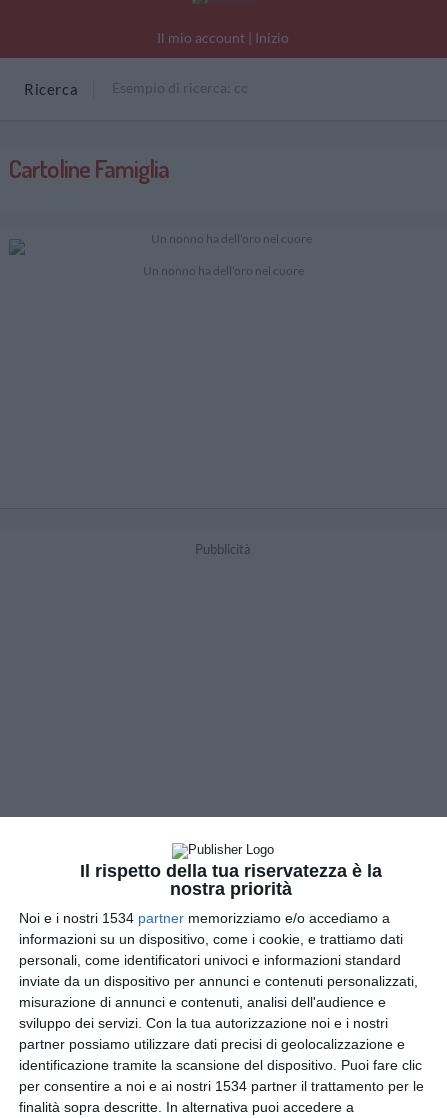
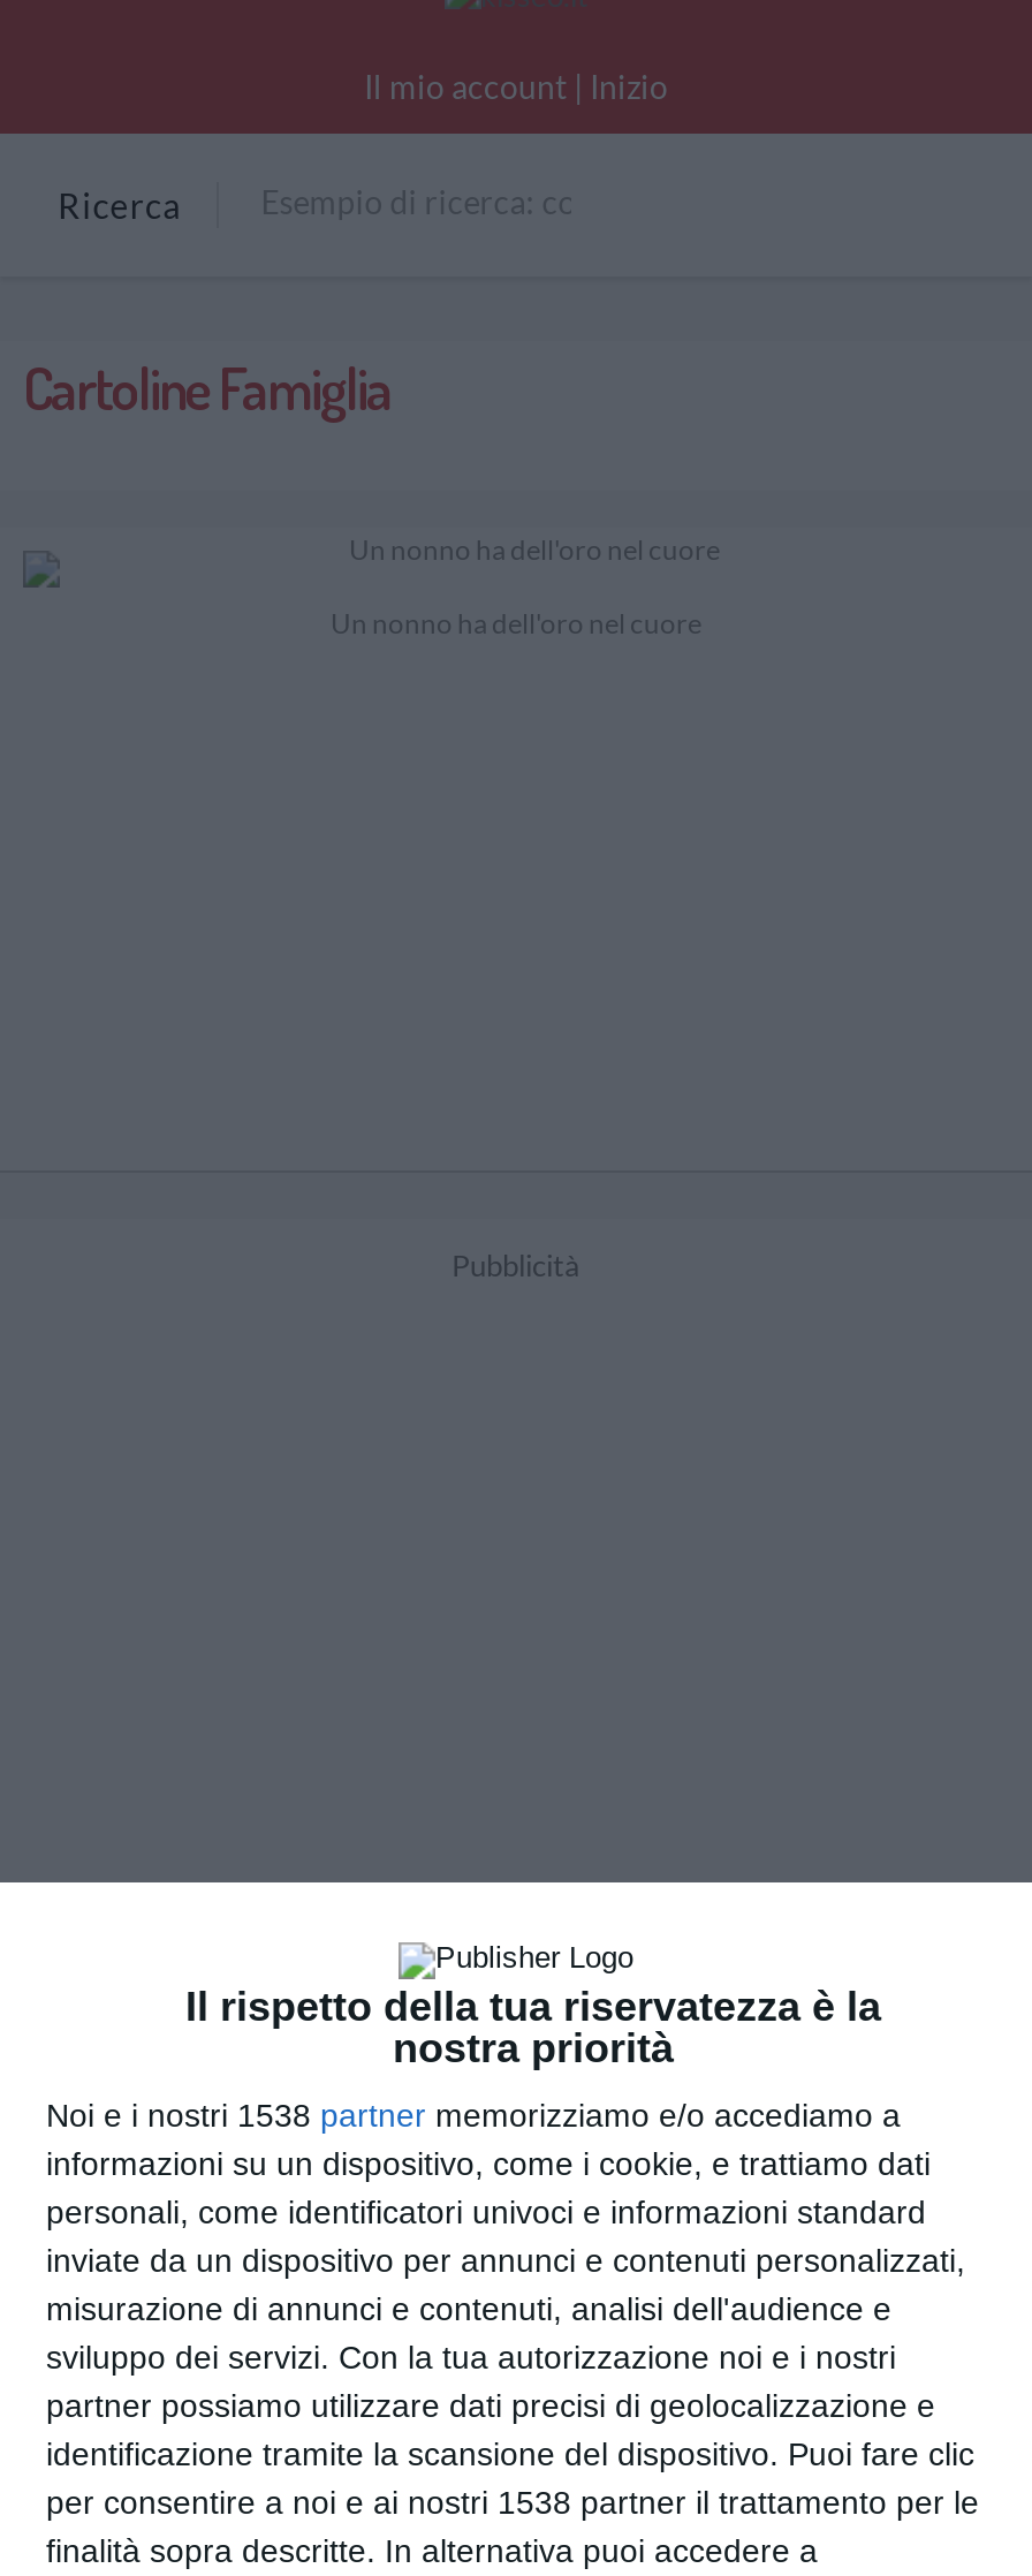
[19,910,390,926] Noi e i nostri 1534 partner memorizziamo e/o accediamo a -> [46,2097,901,2133] Noi e i nostri 1538 partner memorizziamo e/o accediamo a
[19,1078,424,1094] per consentire a noi e ai nostri 1534 partner il trattamento per le -> [46,2484,979,2520] per consentire a noi e ai nostri 1538 partner il trattamento per le

